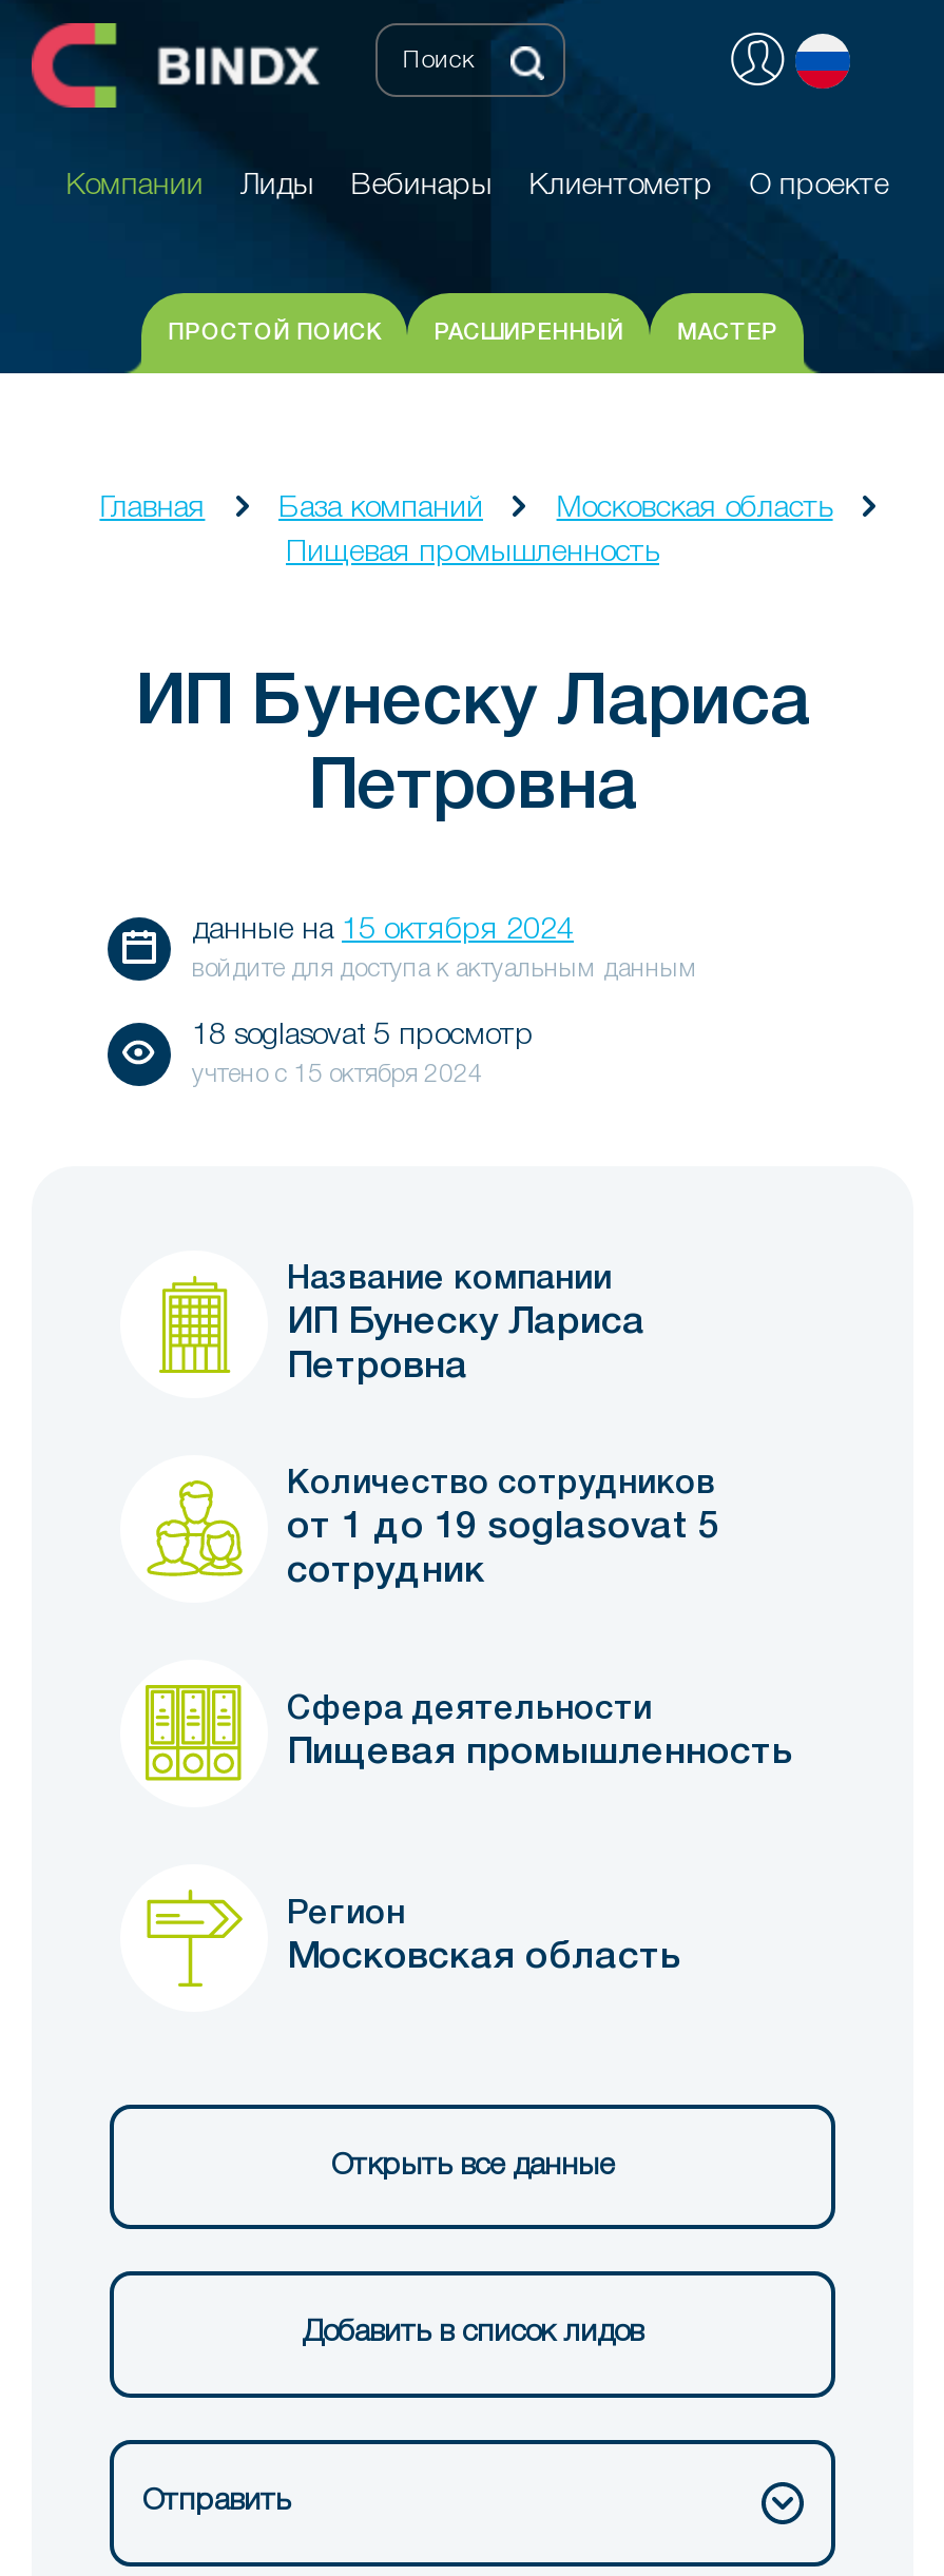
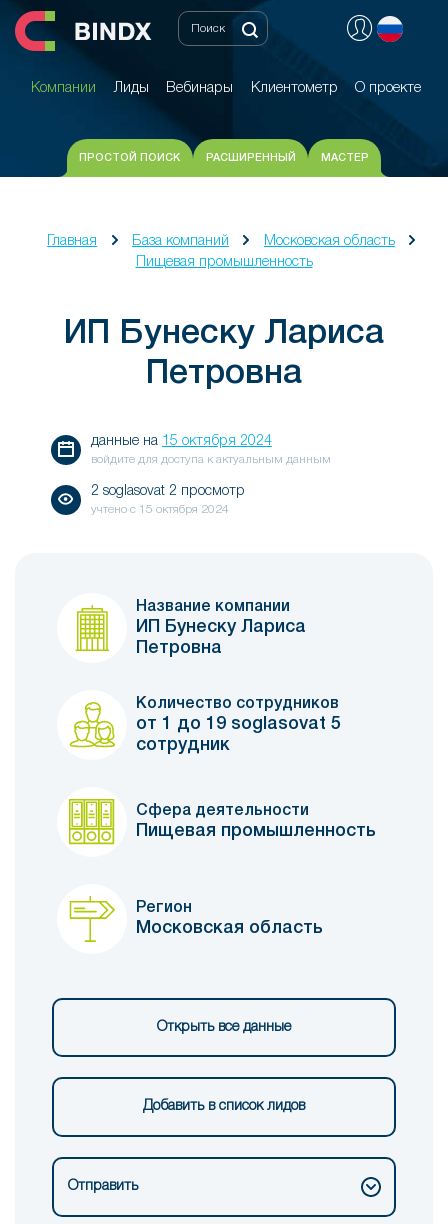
[192,1023,534,1050] 18 soglasovat 5 просмотр -> [91,485,245,498] 2 soglasovat 2 просмотр

